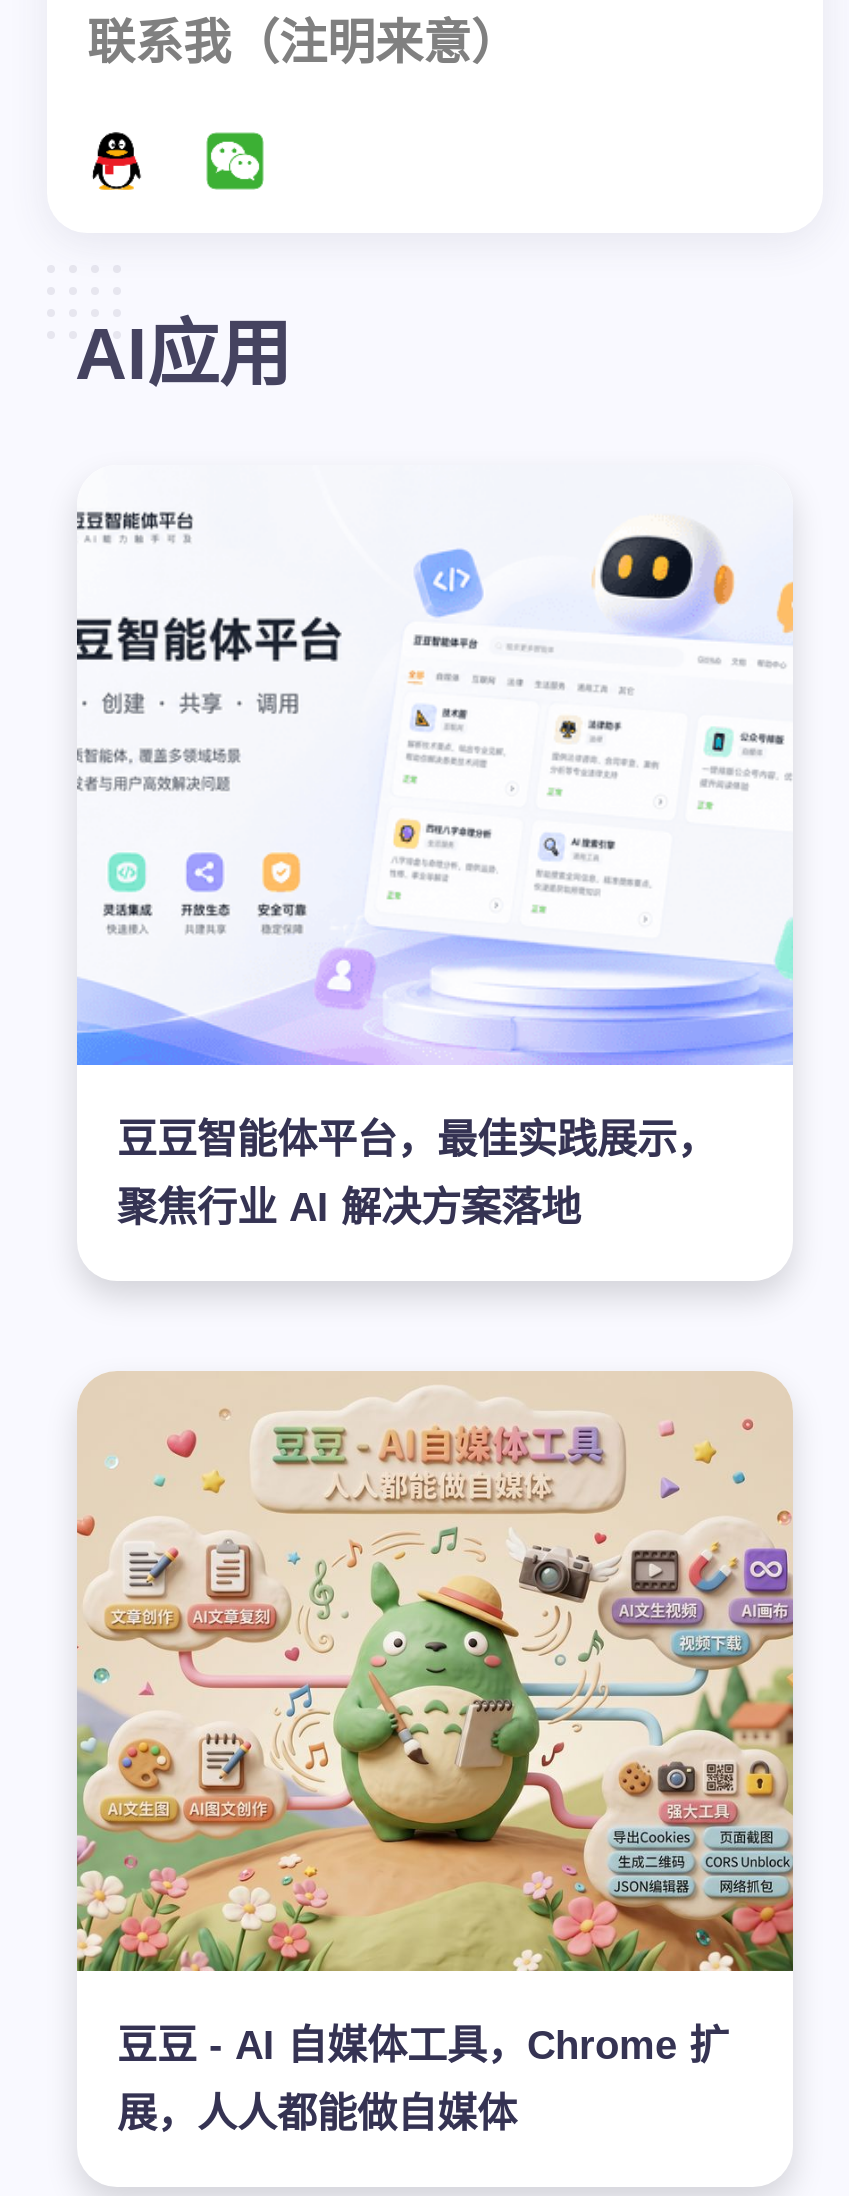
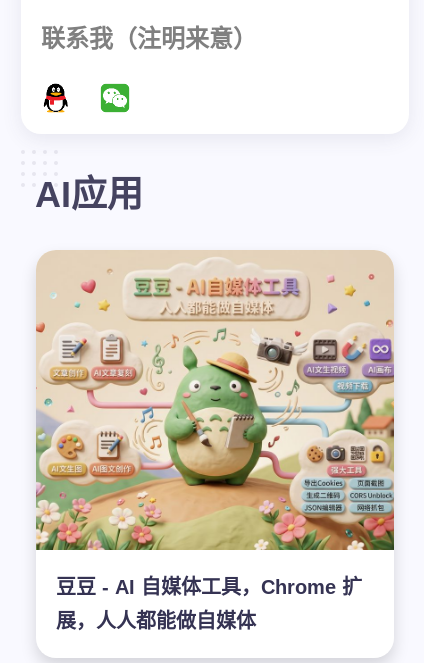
[75,509,793,1229] [image] | 豆豆智能体平台，最佳实践展示， | 聚焦行业 AI 解决方案落地 -> none

